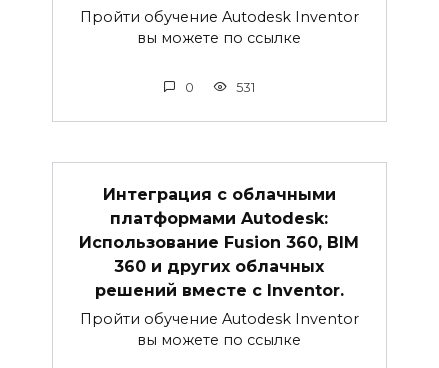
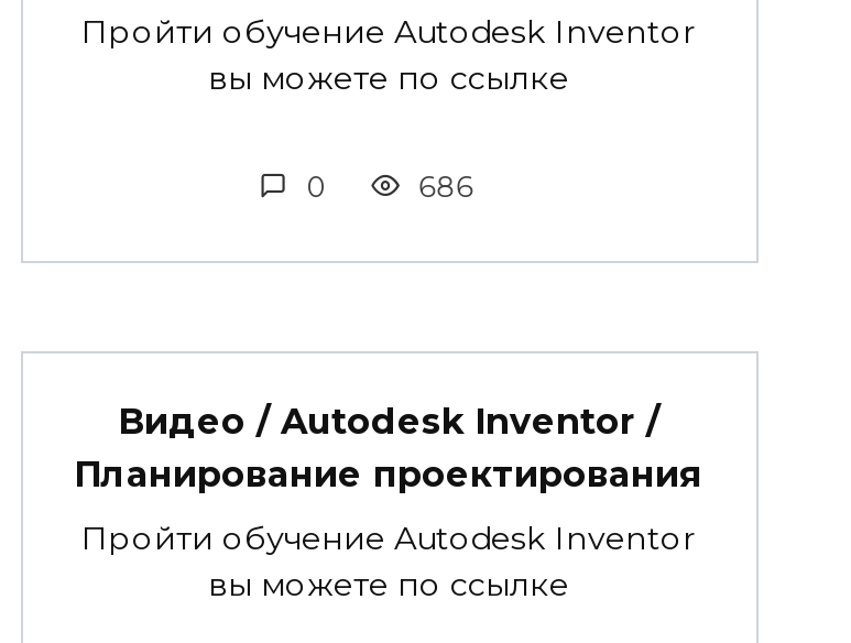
[236,80,255,95] 531 -> [419,170,474,203] 686
[79,185,359,300] Интеграция с облачными | платформами Autodesk: | Использование Fusion 360, BIM | 360 и других облачных | решений вместе с Inventor. -> [74,401,703,496] Видео / Autodesk Inventor / | Планирование проектирования

